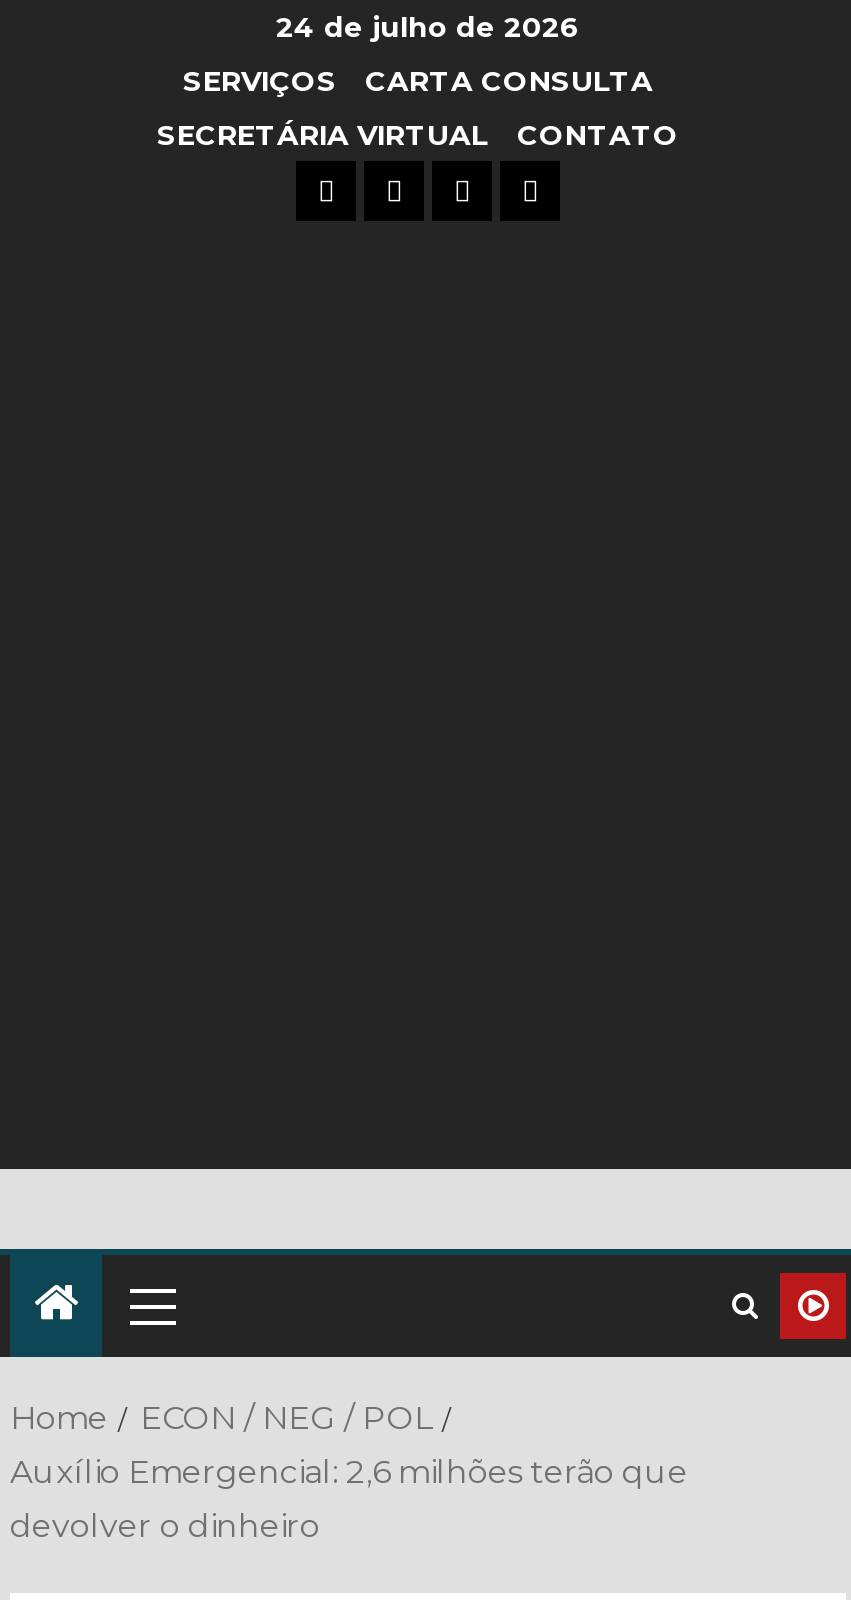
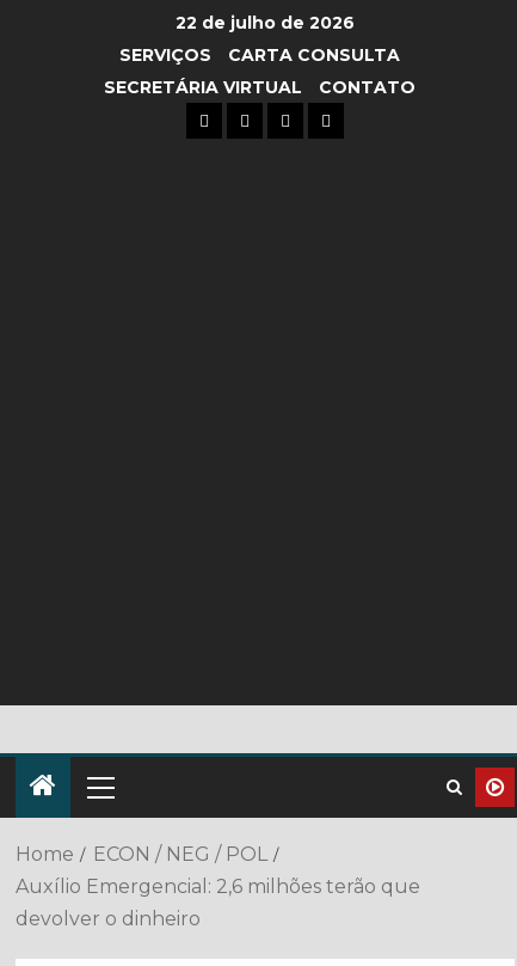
[276,9,580,45] 24 de julho de 2026 -> [176,12,355,34] 22 de julho de 2026

